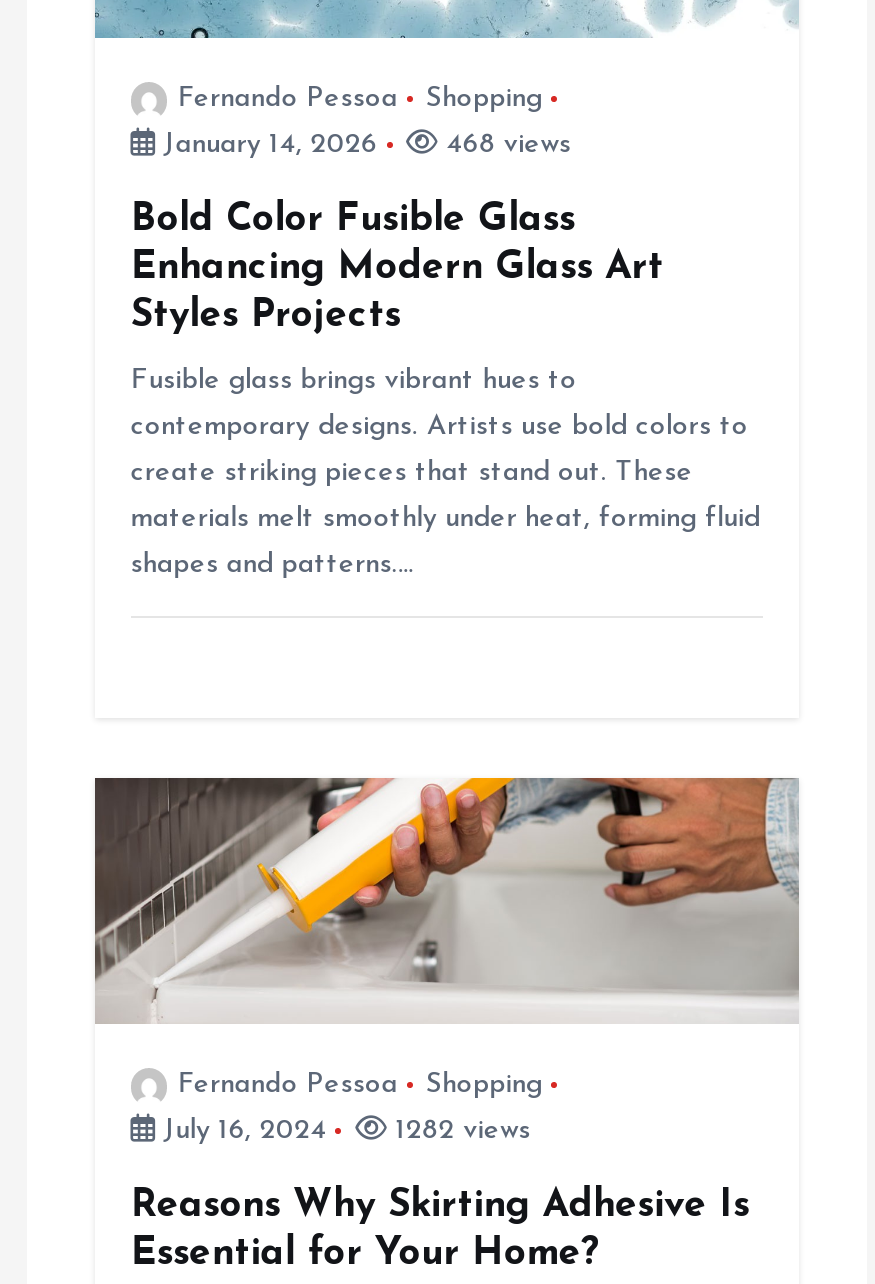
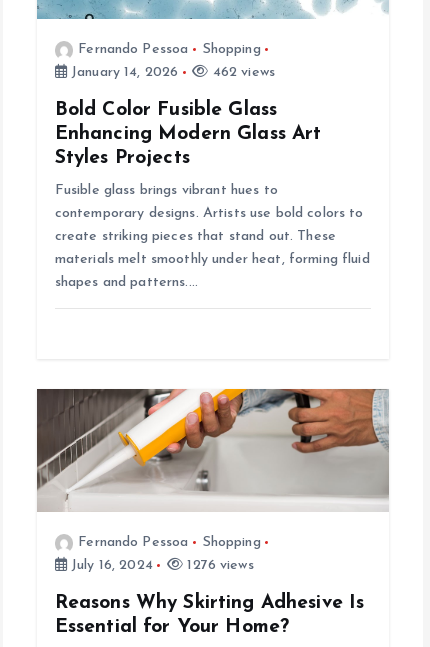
[438,130,571,160] 468 views -> [209,65,275,80] 462 views
[387,1116,531,1146] 1282 views -> [183,558,254,573] 1276 views

